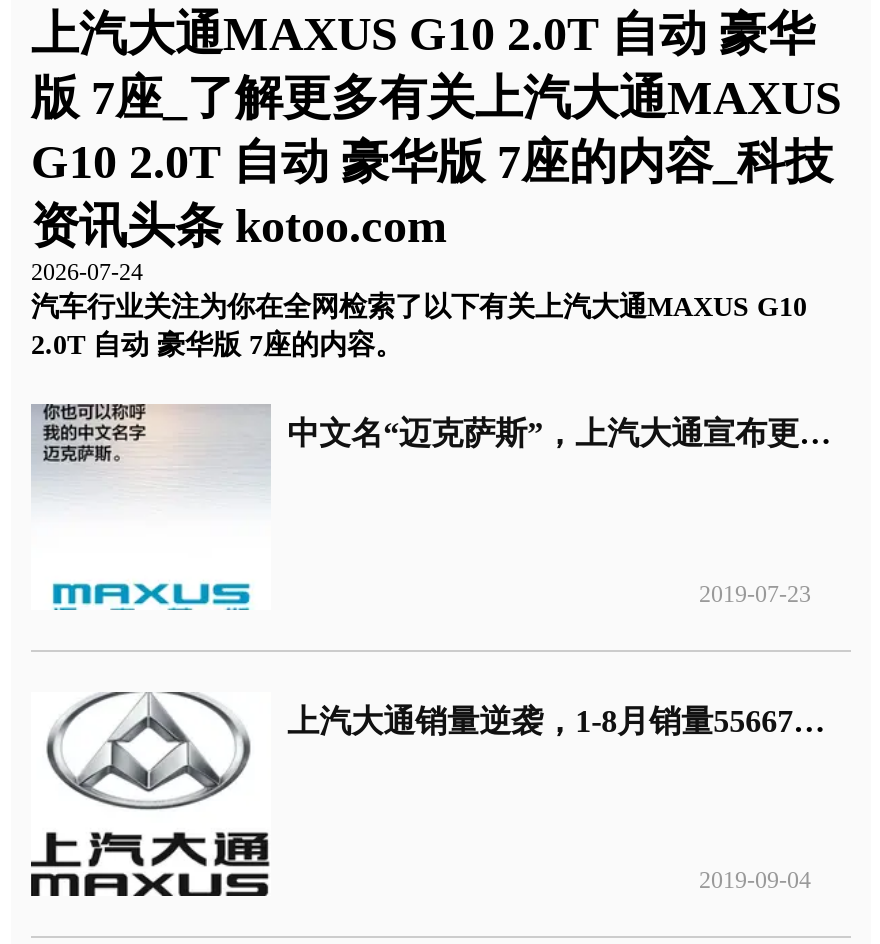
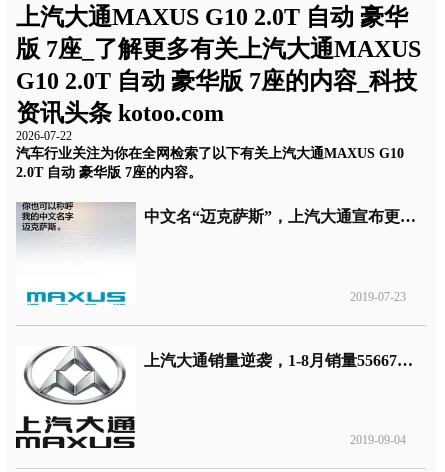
[31,258,143,286] 2026-07-24 -> [16,129,72,143] 2026-07-22

